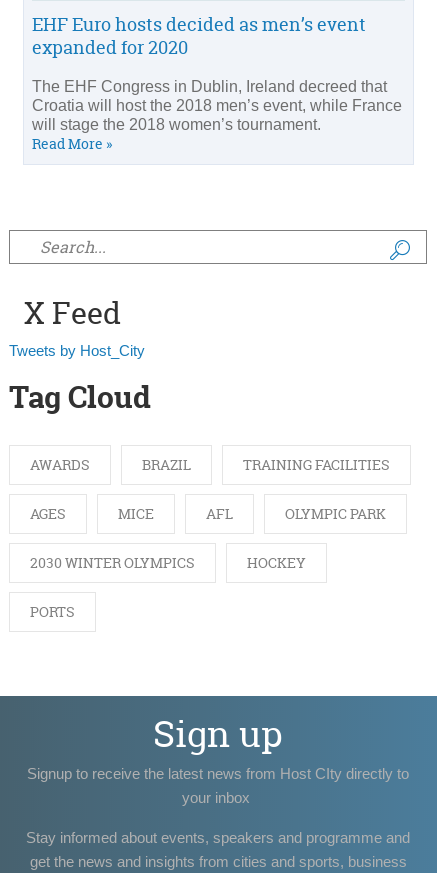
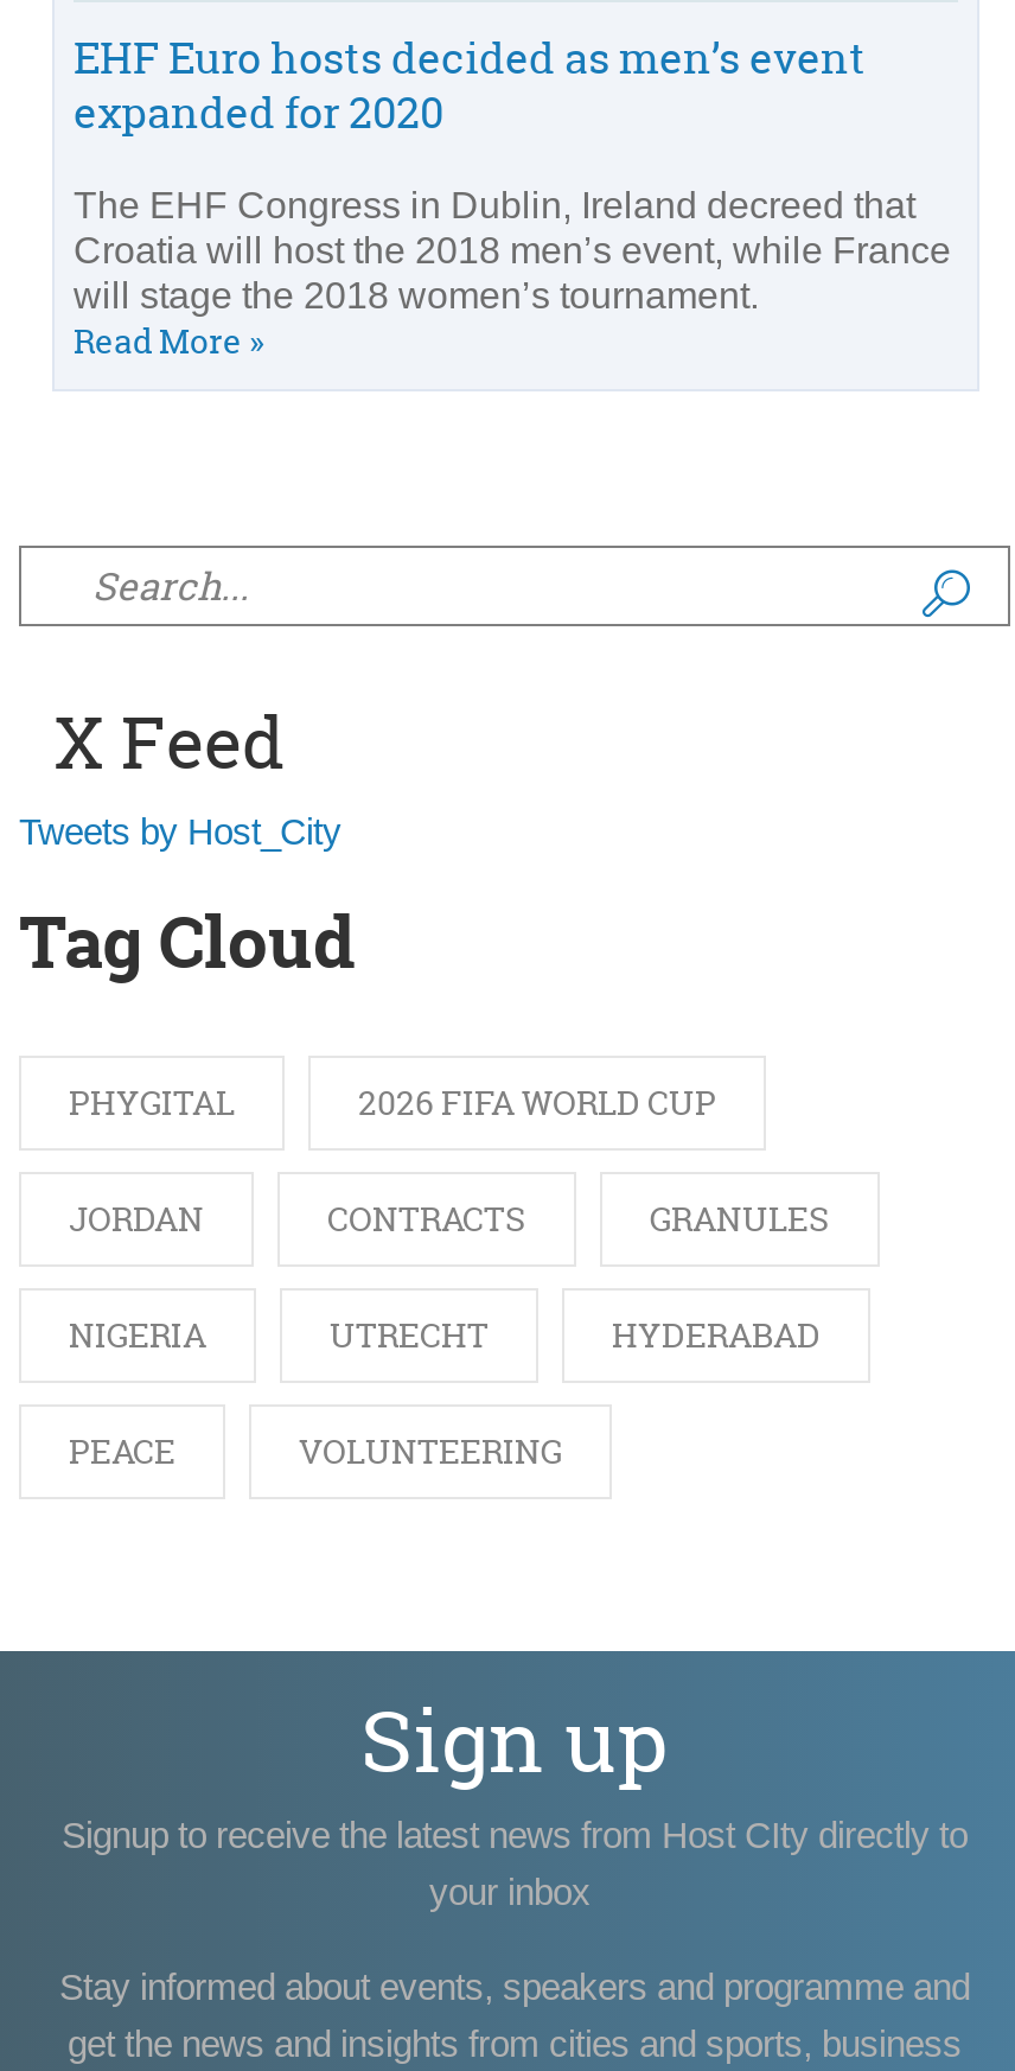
[30,455,390,474] AWARDS | BRAZIL | TRAINING FACILITIES -> [69,1080,716,1125] PHYGITAL | 2026 FIFA WORLD CUP
[30,504,386,523] AGES | MICE | AFL | OLYMPIC PARK -> [69,1196,830,1241] JORDAN | CONTRACTS | GRANULES
[30,553,306,572] 2030 WINTER OLYMPICS | HOCKEY -> [69,1313,821,1358] NIGERIA | UTRECHT | HYDERABAD
[30,602,75,621] PORTS -> [69,1429,562,1474] PEACE | VOLUNTEERING

